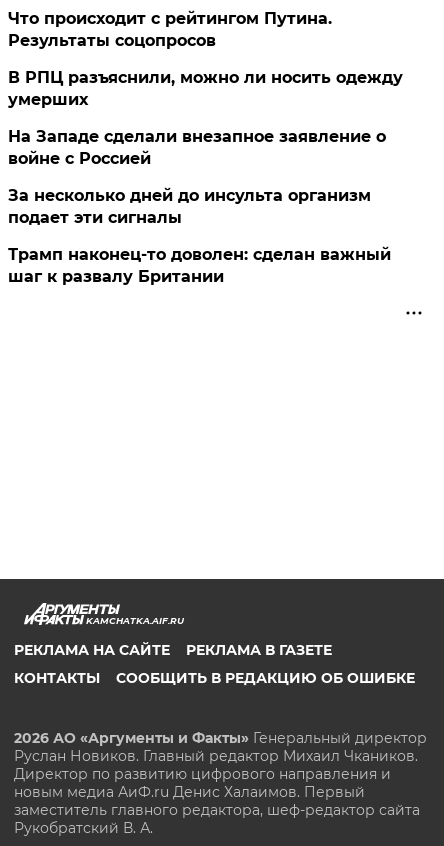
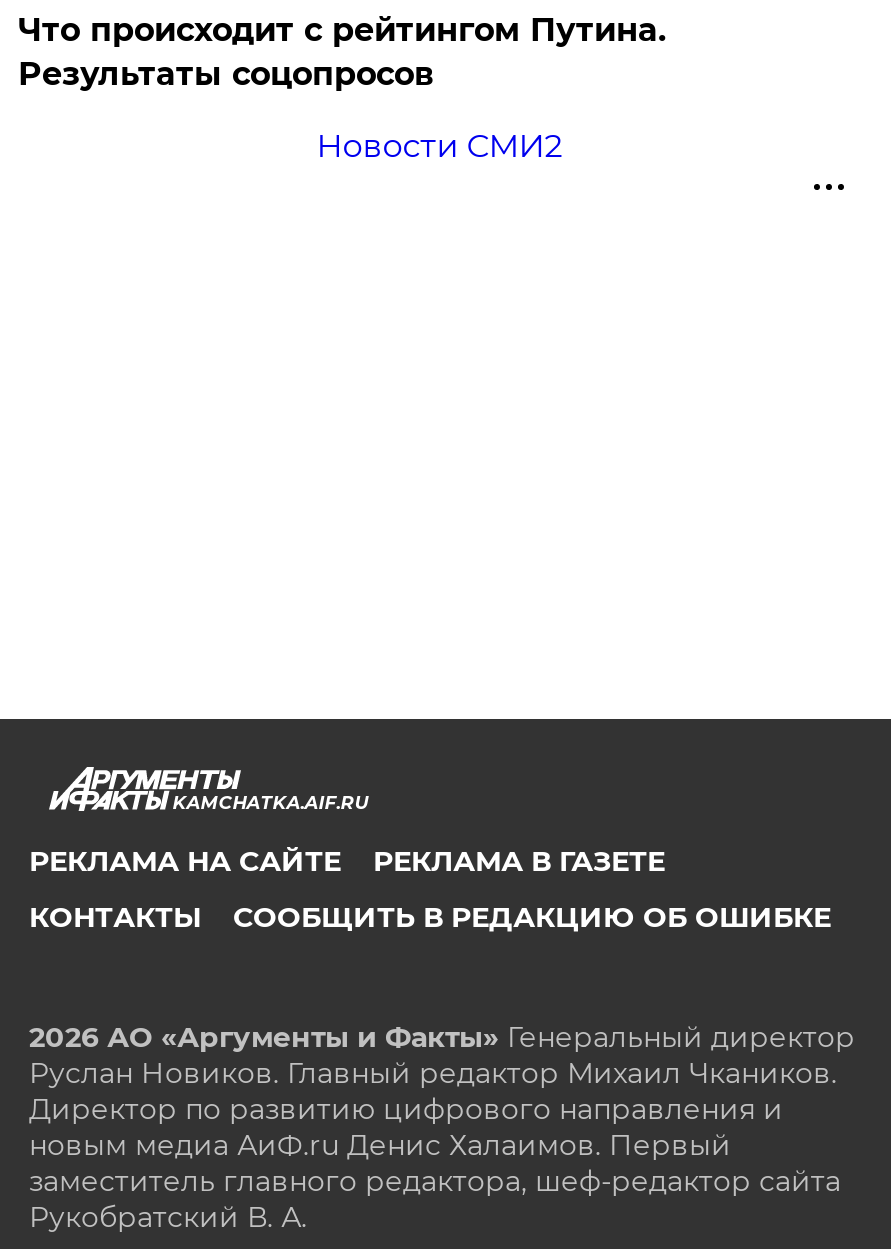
[8,68,403,286] В РПЦ разъяснили, можно ли носить одежду | умерших | На Западе сделали внезапное заявление о | войне с Россией | За несколько дней до инсульта организм | подает эти сигналы | Трамп наконец-то доволен: сделан важный | шаг к развалу Британии -> [316,127,562,165] Новости СМИ2

